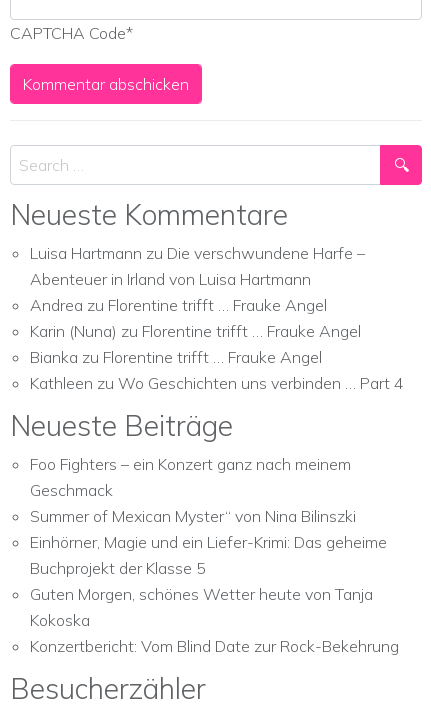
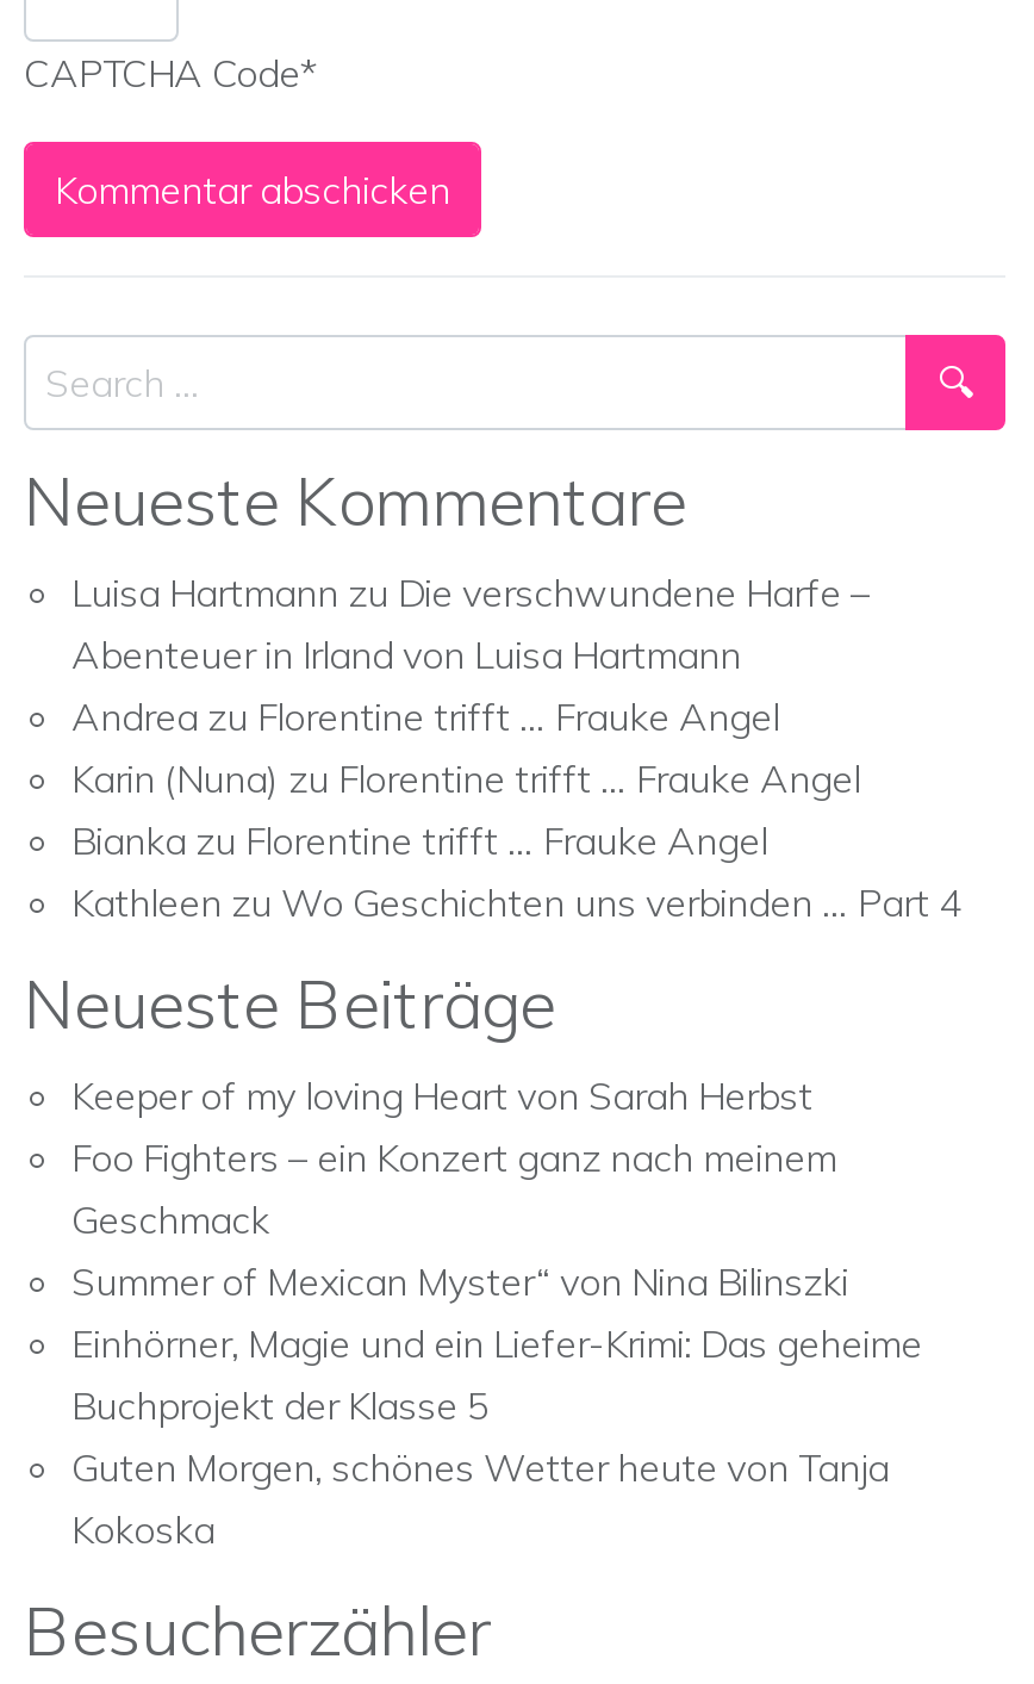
none -> [71,1071,812,1119] Keeper of my loving Heart von Sarah Herbst
moved [30,454,387,630] -> [71,1133,922,1553]: Foo Fighters – ein Konzert ganz nach meinem | Geschmack | Summer of Mexican Myster“ von Nina Bilinszki | Einhörner, Magie und ein Liefer-Krimi: Das geheime | Buchprojekt der Klasse 5 | Guten Morgen, schönes Wetter heute von Tanja | Kokoska
[30,636,399,656] Konzertbericht: Vom Blind Date zur Rock-Bekehrung -> none

